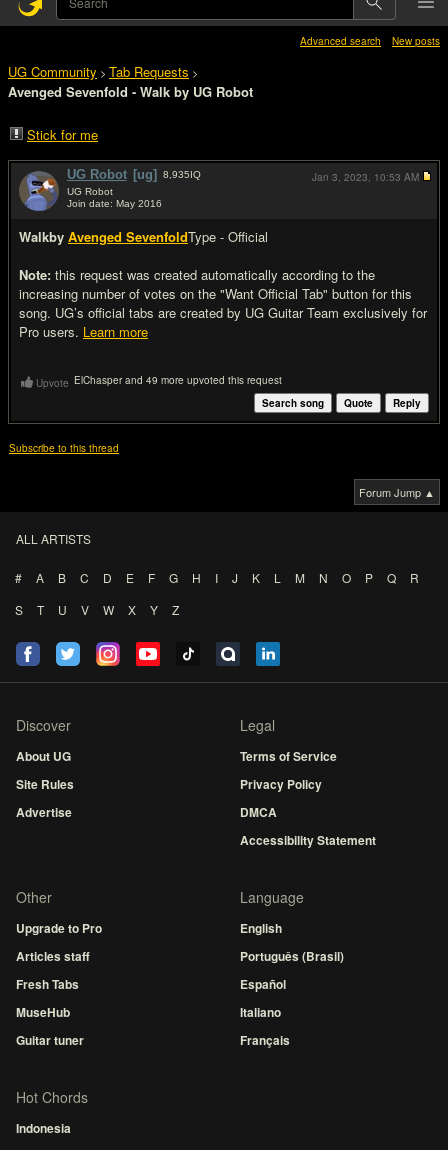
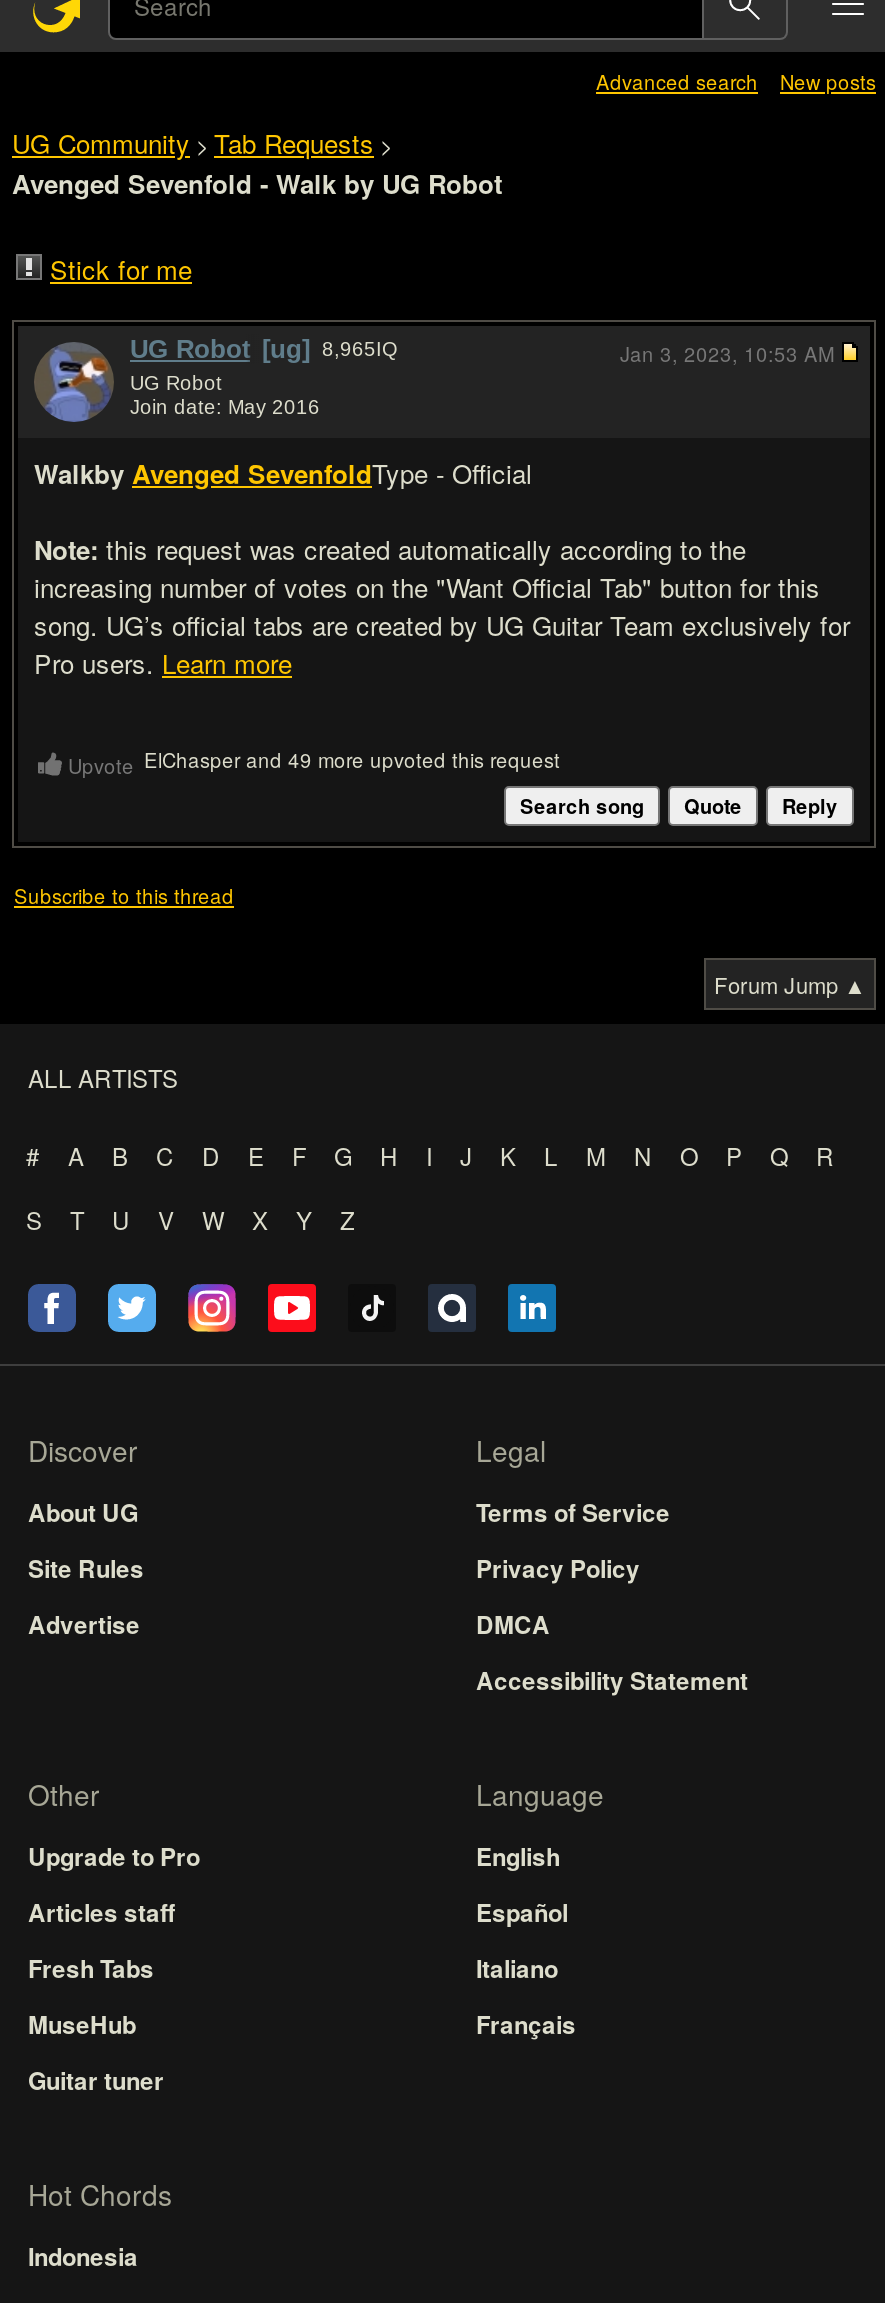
[67,167,201,182] UG Robot [ug] 8,935IQ -> [130,334,398,364] UG Robot [ug] 8,965IQ
[240,947,344,965] Português (Brasil) -> none
moved [240,975,290,1049] -> [476,1894,576,2042]: Español | Italiano | Français

